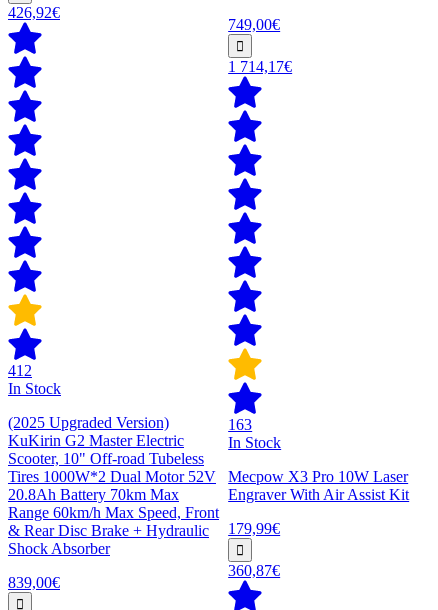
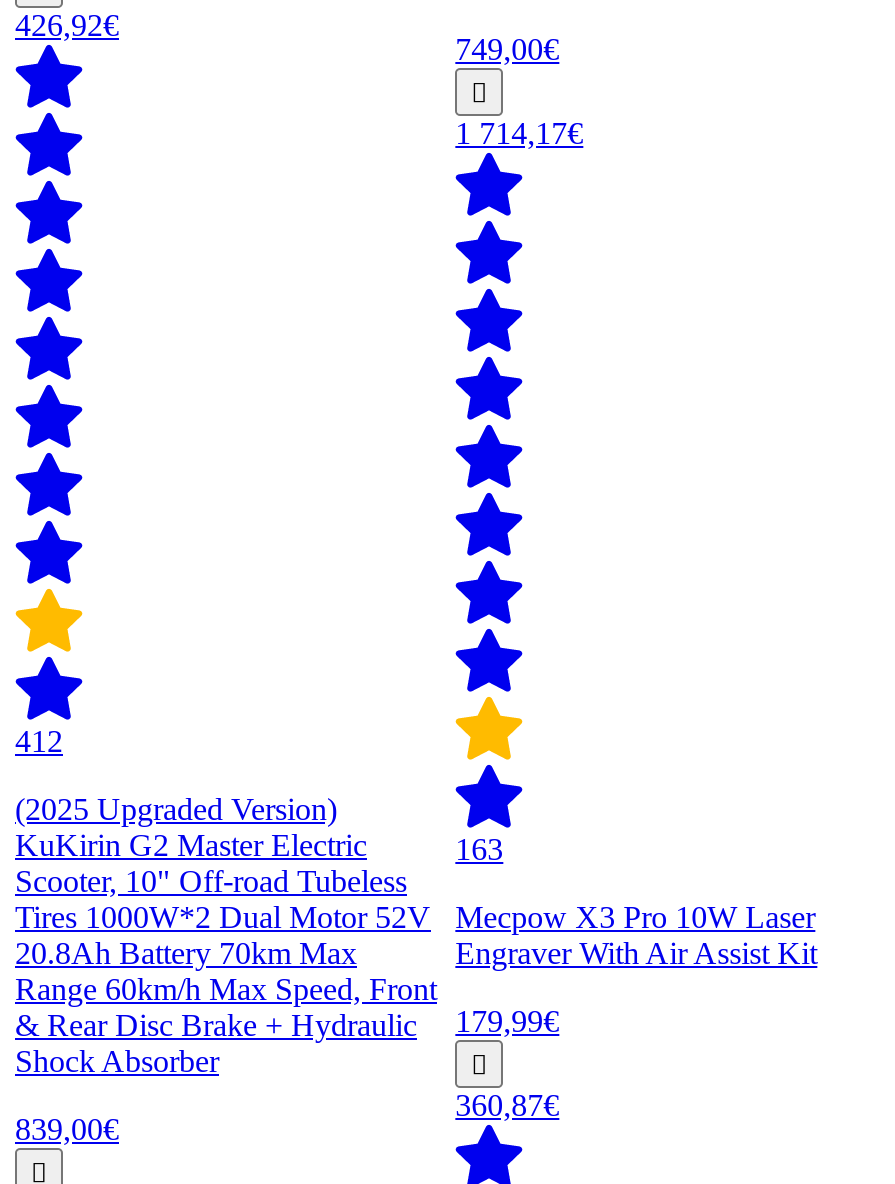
[8,380,61,397] In Stock -> none
[228,434,281,451] In Stock -> none

